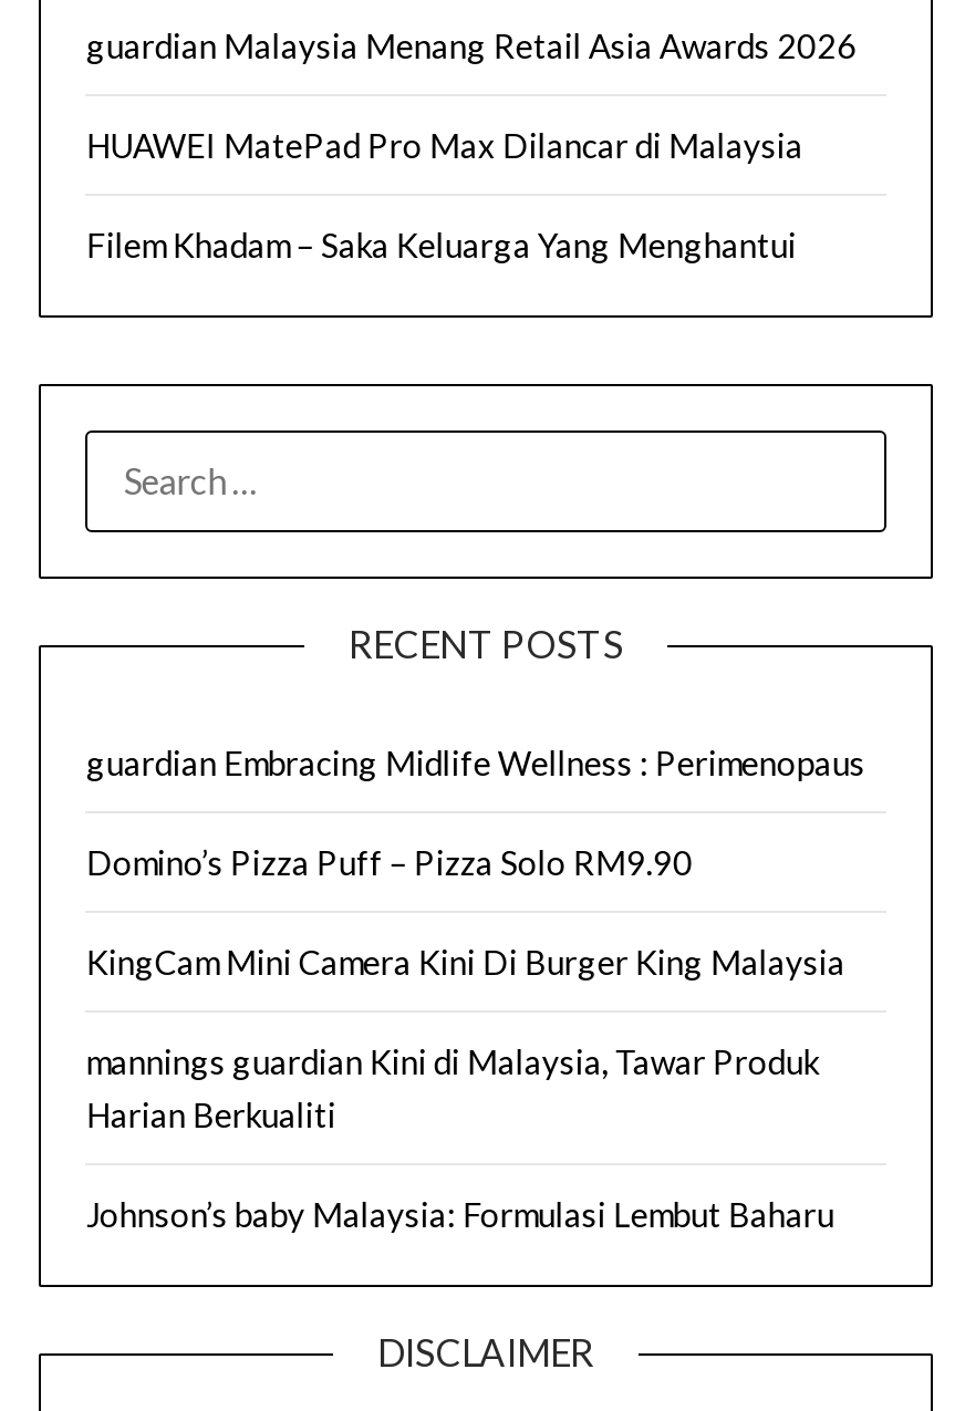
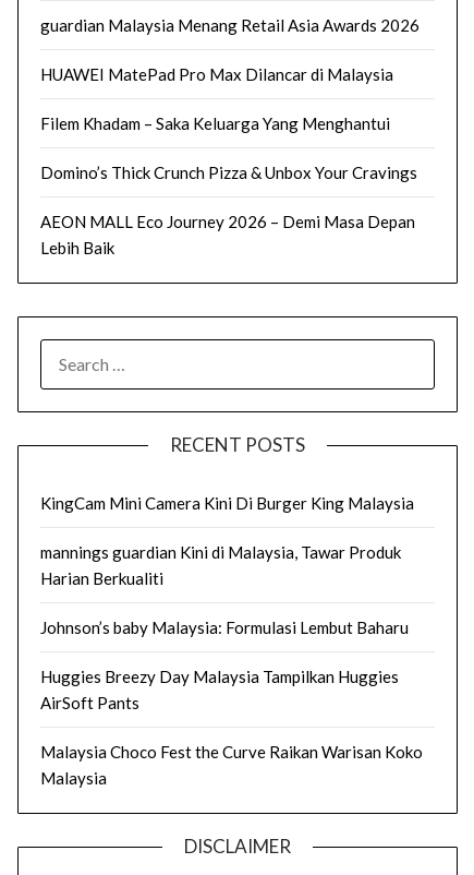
none -> [41,162,418,257] Domino’s Thick Crunch Pizza & Unbox Your Cravings | AEON MALL Eco Journey 2026 – Demi Masa Depan | Lebih Baik
[86,744,865,883] guardian Embracing Midlife Wellness : Perimenopaus | Domino’s Pizza Puff – Pizza Solo RM9.90 -> none
none -> [41,666,423,787] Huggies Breezy Day Malaysia Tampilkan Huggies | AirSoft Pants | Malaysia Choco Fest the Curve Raikan Warisan Koko | Malaysia

